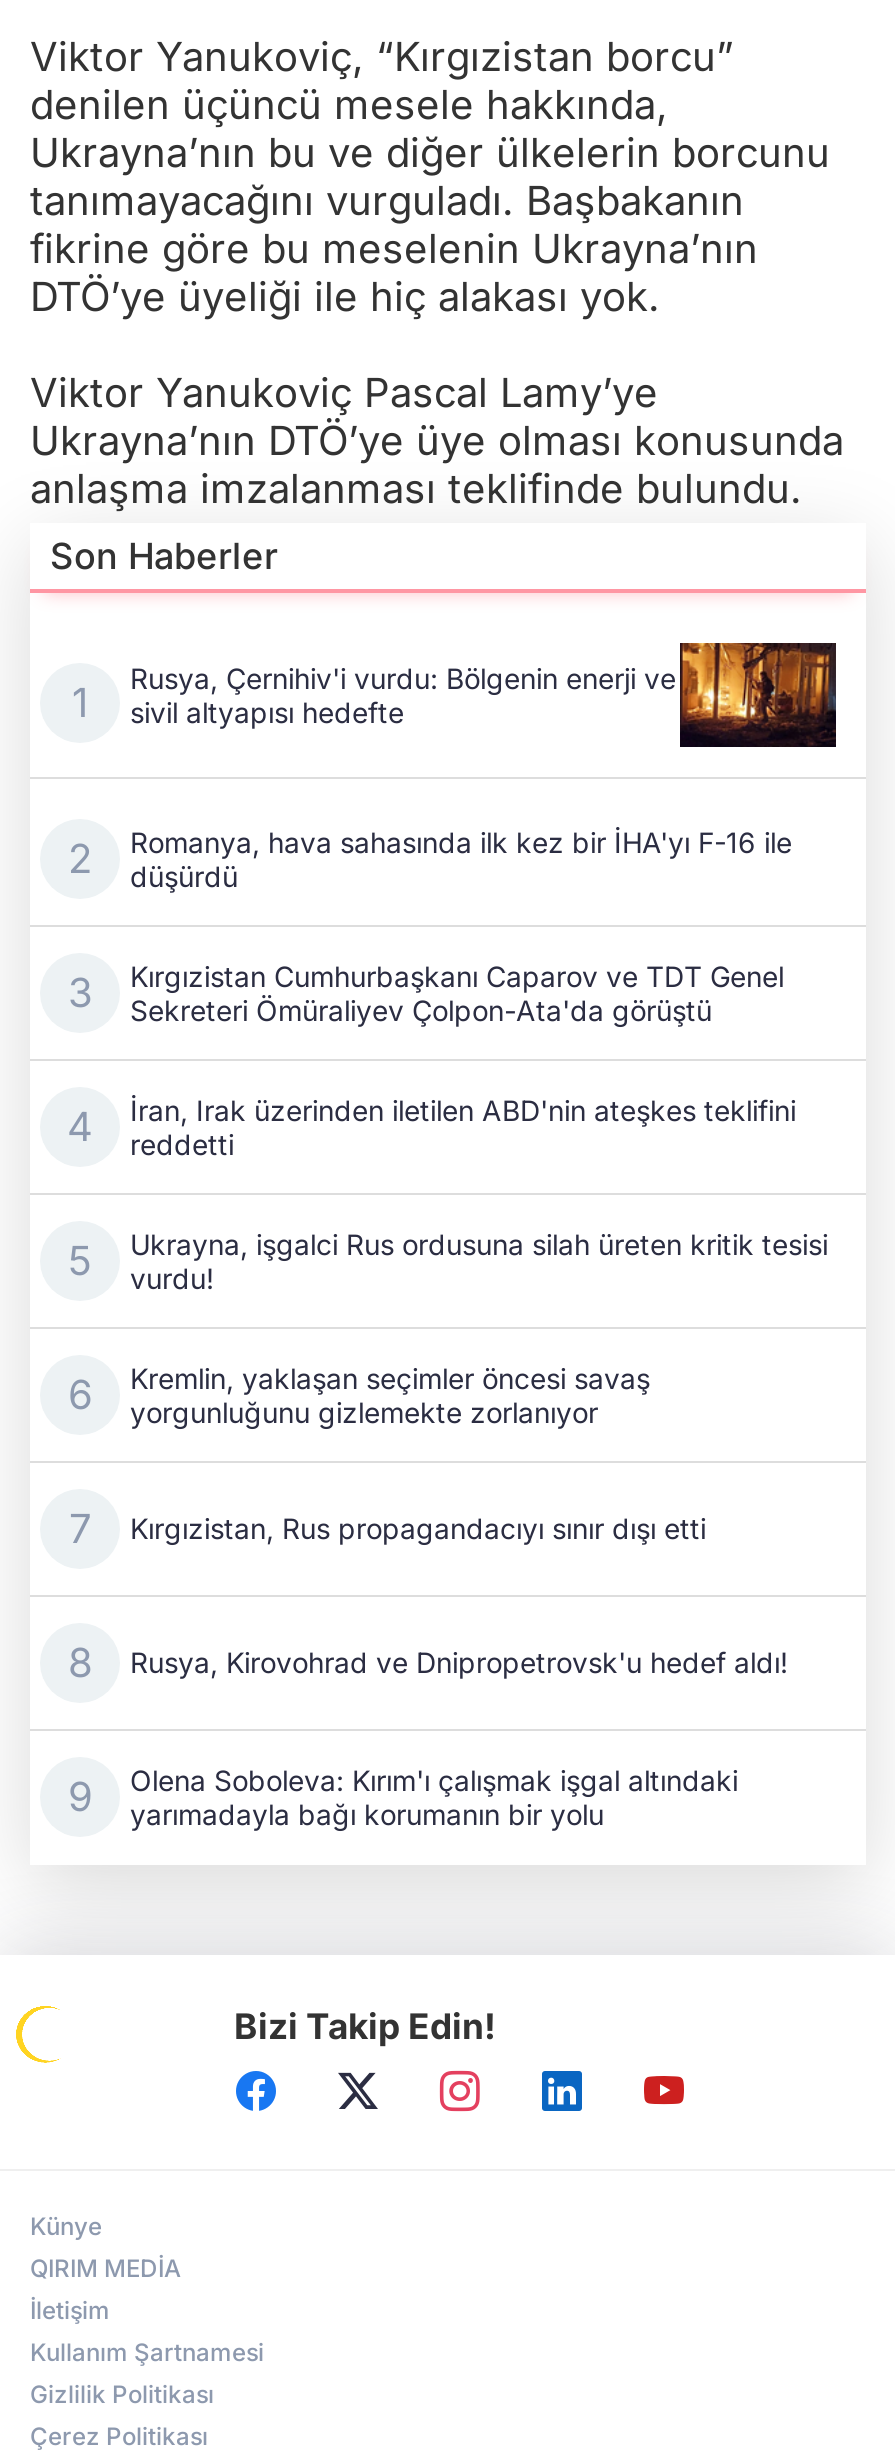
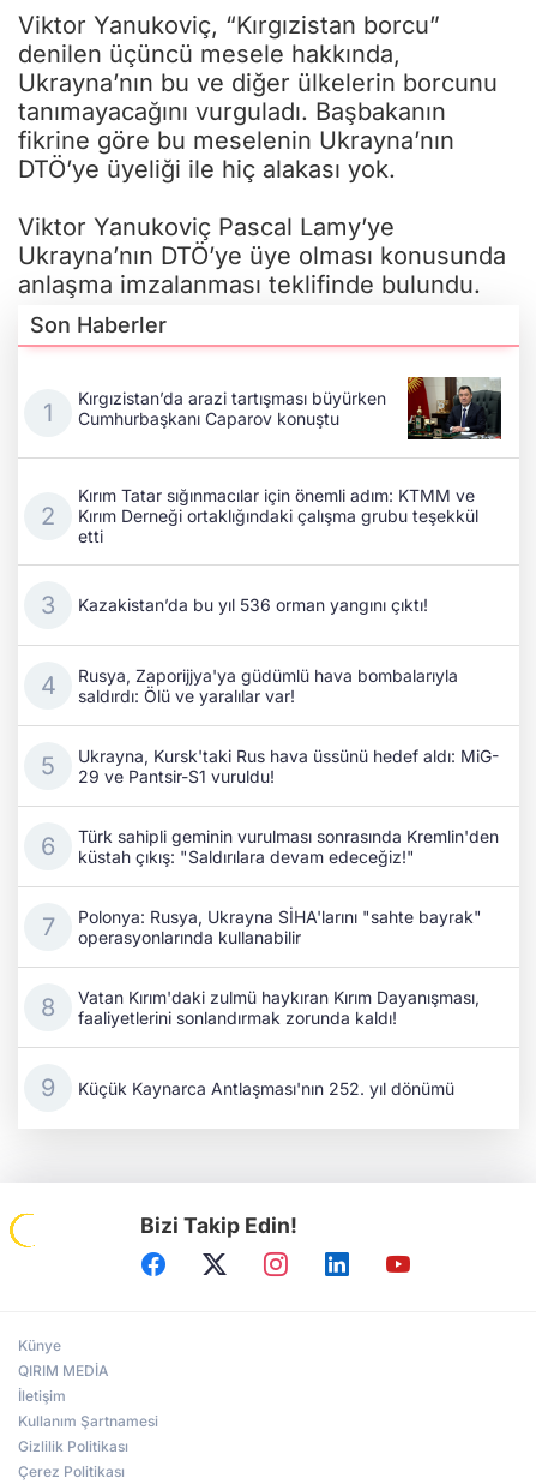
[130,641,836,749] [image] | Rusya, Çernihiv'i vurdu: Bölgenin enerji ve | sivil altyapısı hedefte -> [78,376,502,441] [image] | Kırgızistan’da arazi tartışması büyürken | Cumhurbaşkanı Caparov konuştu
[130,825,792,893] Romanya, hava sahasında ilk kez bir İHA'yı F-16 ile | düşürdü -> [78,485,478,546] Kırım Tatar sığınmacılar için önemli adım: KTMM ve | Kırım Derneği ortaklığındaki çalışma grubu teşekkül | etti
[130,959,784,1027] Kırgızistan Cumhurbaşkanı Caparov ve TDT Genel | Sekreteri Ömüraliyev Çolpon-Ata'da görüştü -> [78,595,428,615] Kazakistan’da bu yıl 536 orman yangını çıktı!
[130,1093,796,1161] İran, Irak üzerinden iletilen ABD'nin ateşkes teklifini | reddetti -> [78,665,458,706] Rusya, Zaporijjya'ya güdümlü hava bombalarıyla | saldırdı: Ölü ve yaralılar var!
[130,1227,828,1295] Ukrayna, işgalci Rus ordusuna silah üreten kritik tesisi | vurdu! -> [78,745,499,786] Ukrayna, Kursk'taki Rus hava üssünü hedef aldı: MiG- | 29 ve Pantsir-S1 vuruldu!
[130,1361,650,1429] Kremlin, yaklaşan seçimler öncesi savaş | yorgunluğunu gizlemekte zorlanıyor -> [78,826,499,867] Türk sahipli geminin vurulması sonrasında Kremlin'den | küstah çıkış: "Saldırılara devam edeceğiz!"
[130,1512,706,1546] Kırgızistan, Rus propagandacıyı sınır dışı etti -> [78,906,482,947] Polonya: Rusya, Ukrayna SİHA'larını "sahte bayrak" | operasyonlarında kullanabilir
[130,1646,788,1680] Rusya, Kirovohrad ve Dnipropetrovsk'u hedef aldı! -> [78,987,480,1028] Vatan Kırım'daki zulmü haykıran Kırım Dayanışması, | faaliyetlerini sonlandırmak zorunda kaldı!
[130,1764,738,1832] Olena Soboleva: Kırım'ı çalışmak işgal altındaki | yarımadayla bağı korumanın bir yolu -> [78,1078,454,1098] Küçük Kaynarca Antlaşması'nın 252. yıl dönümü

